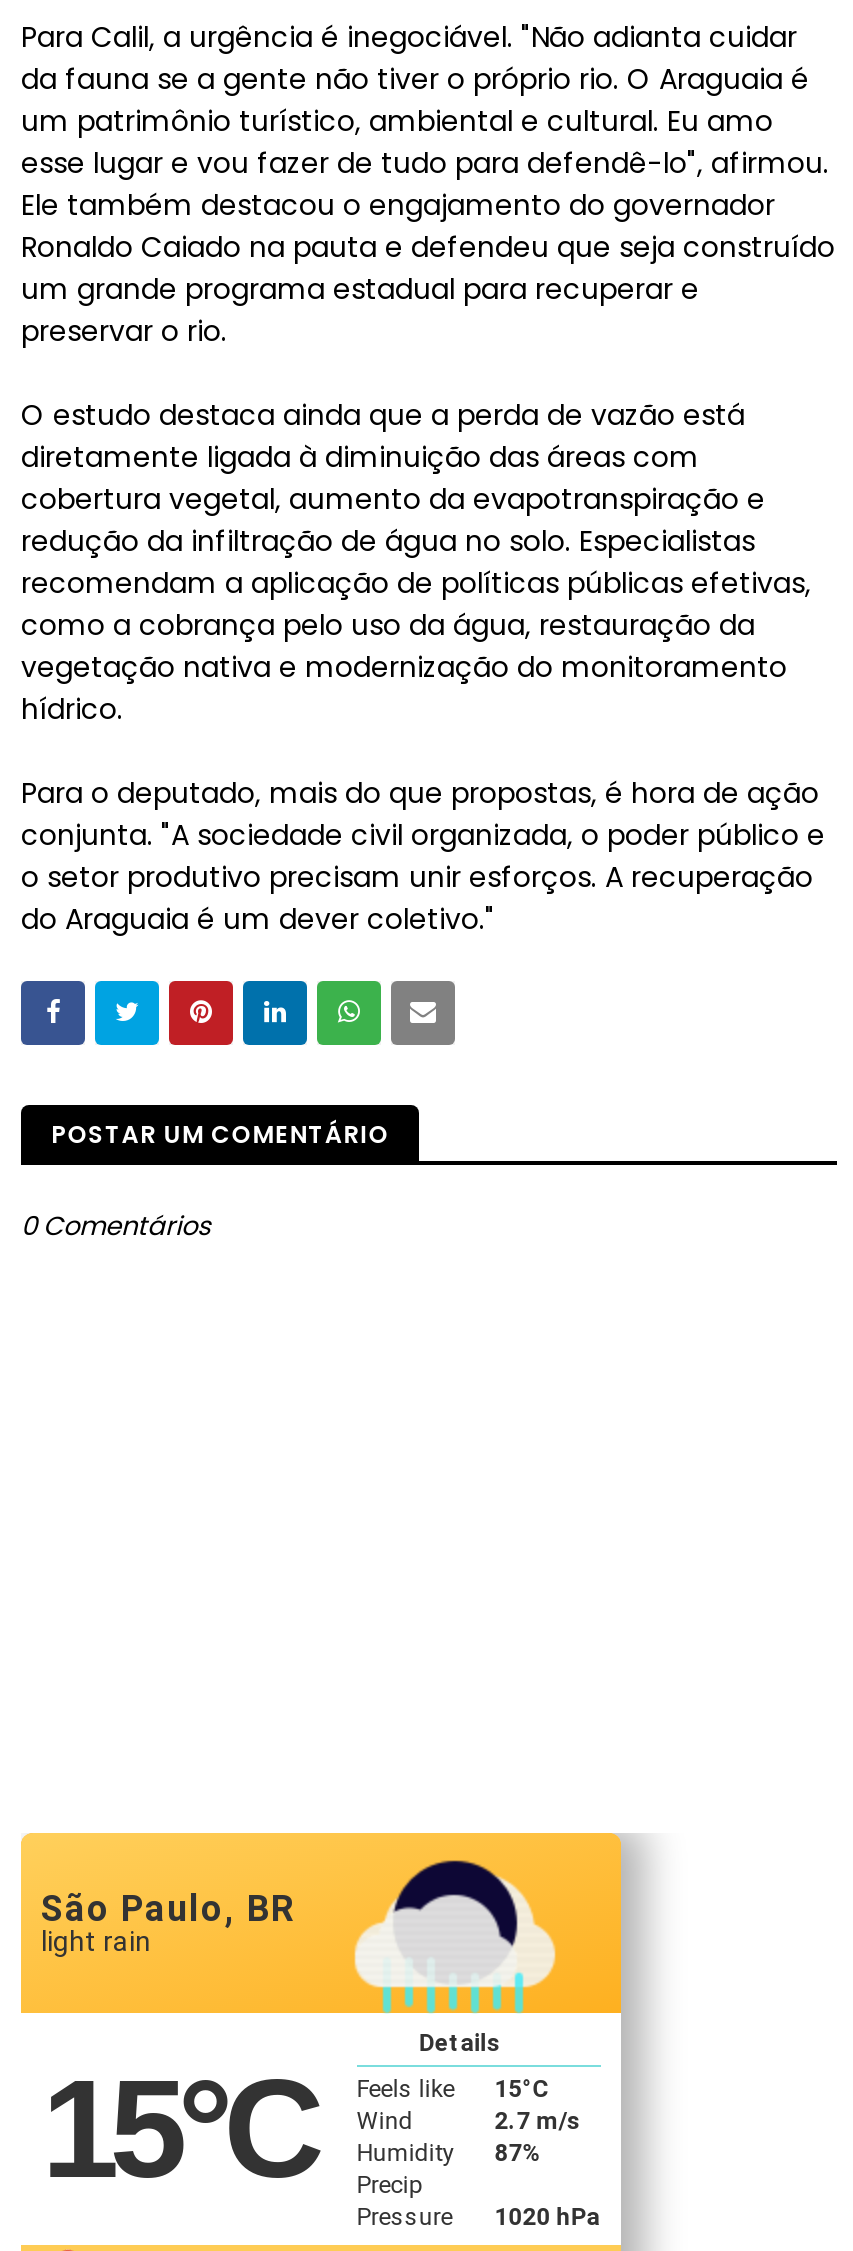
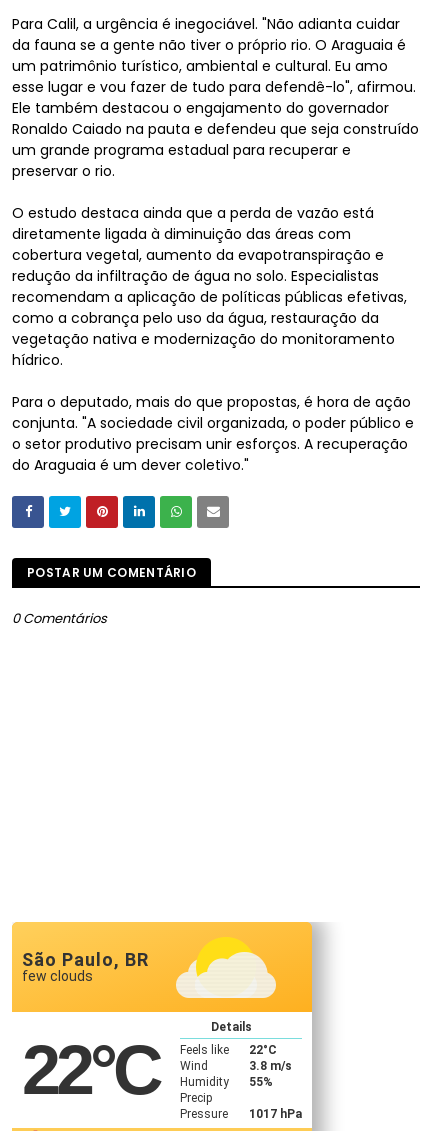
[349,1859,557,2102] [image] | 15°C -> [175,936,279,1056] [image] | 22°C
[41,1925,151,1957] light rain -> [22,968,93,984] few clouds
[41,2051,315,2207] 15°C -> [22,1031,159,1109] 22°C
[495,2106,581,2134] 2.7 m/s -> [249,1058,292,1072] 3.8 m/s
[495,2138,543,2166] 87% -> [249,1074,273,1088] 55%
[357,2202,601,2230] Pressure 1020 hPa -> [180,1106,302,1120] Pressure 1017 hPa

